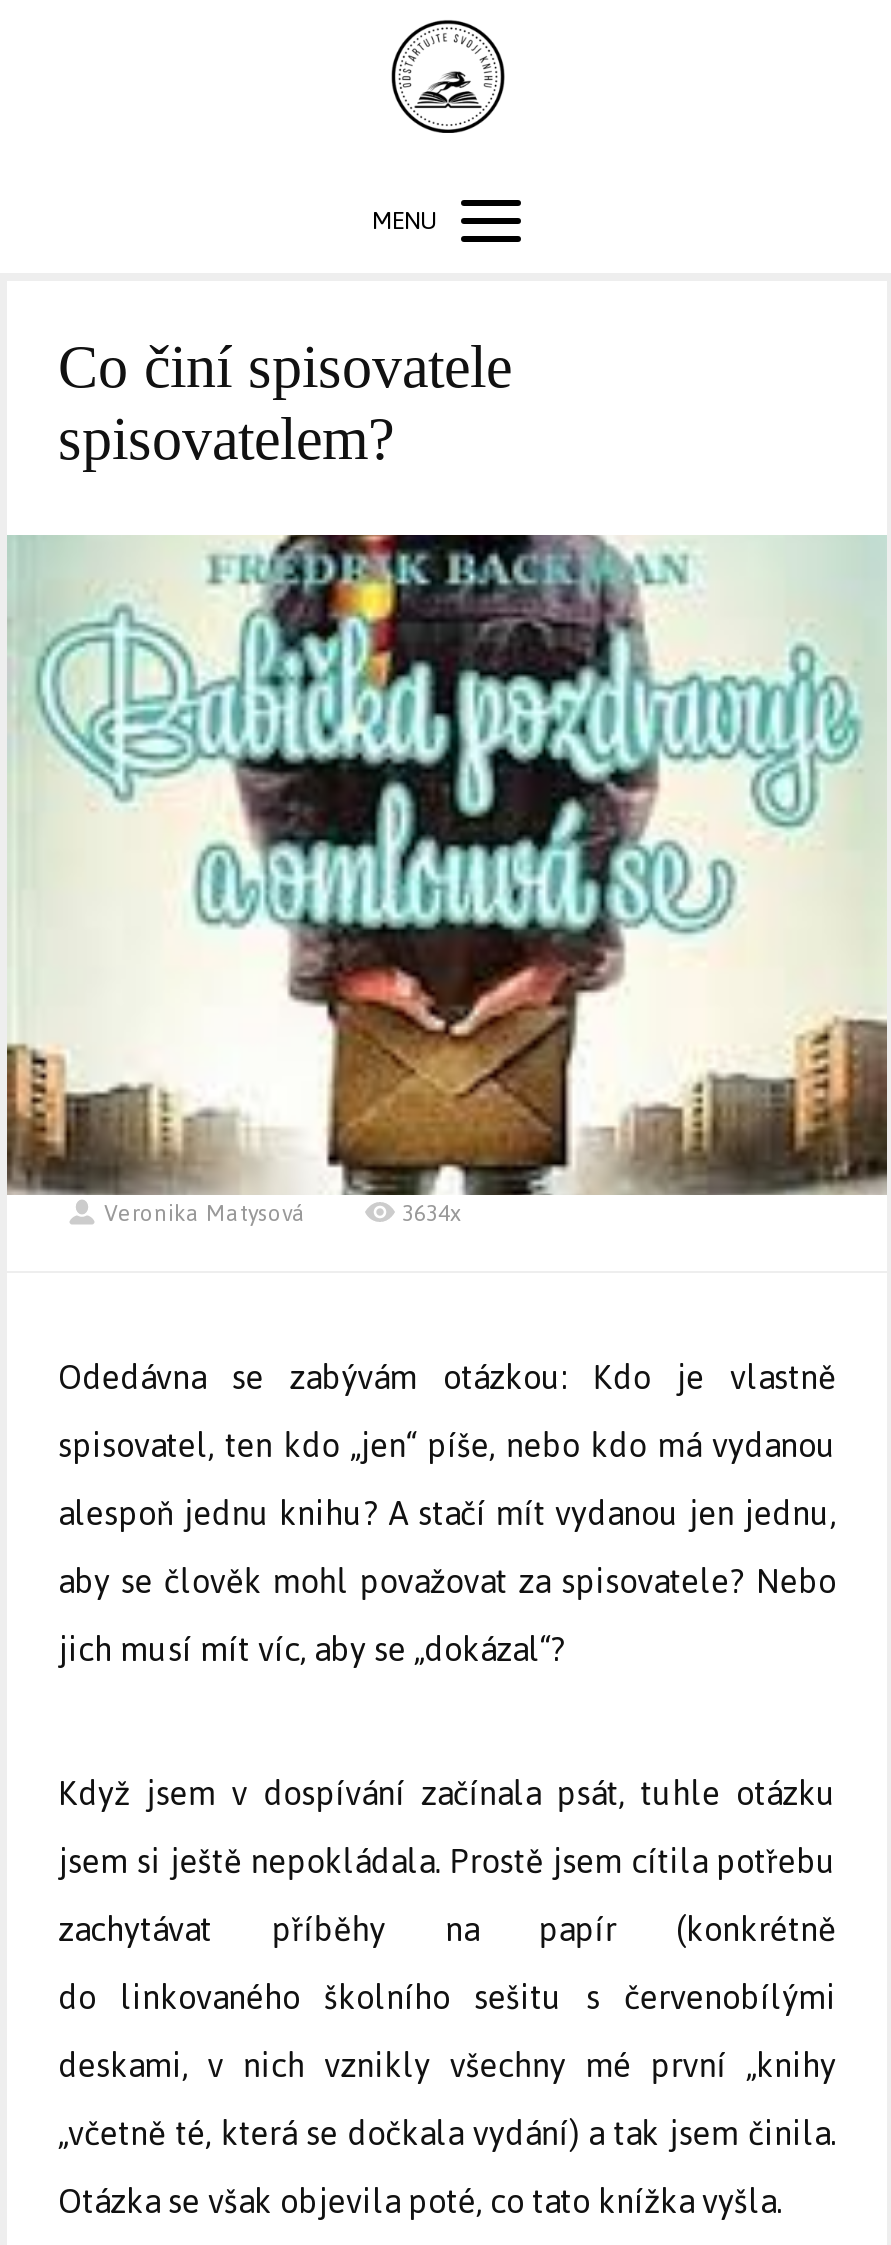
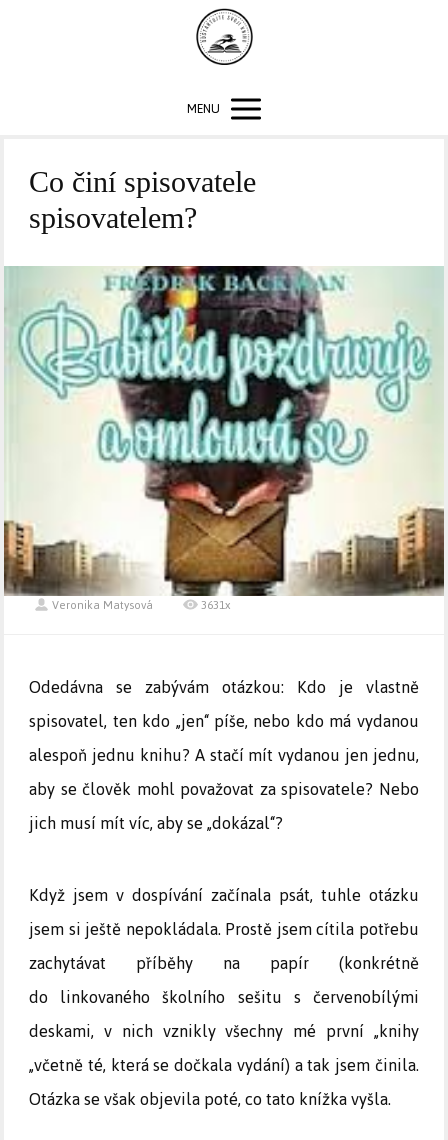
[402,1190,460,1234] 3634x -> [201,594,230,616] 3631x

